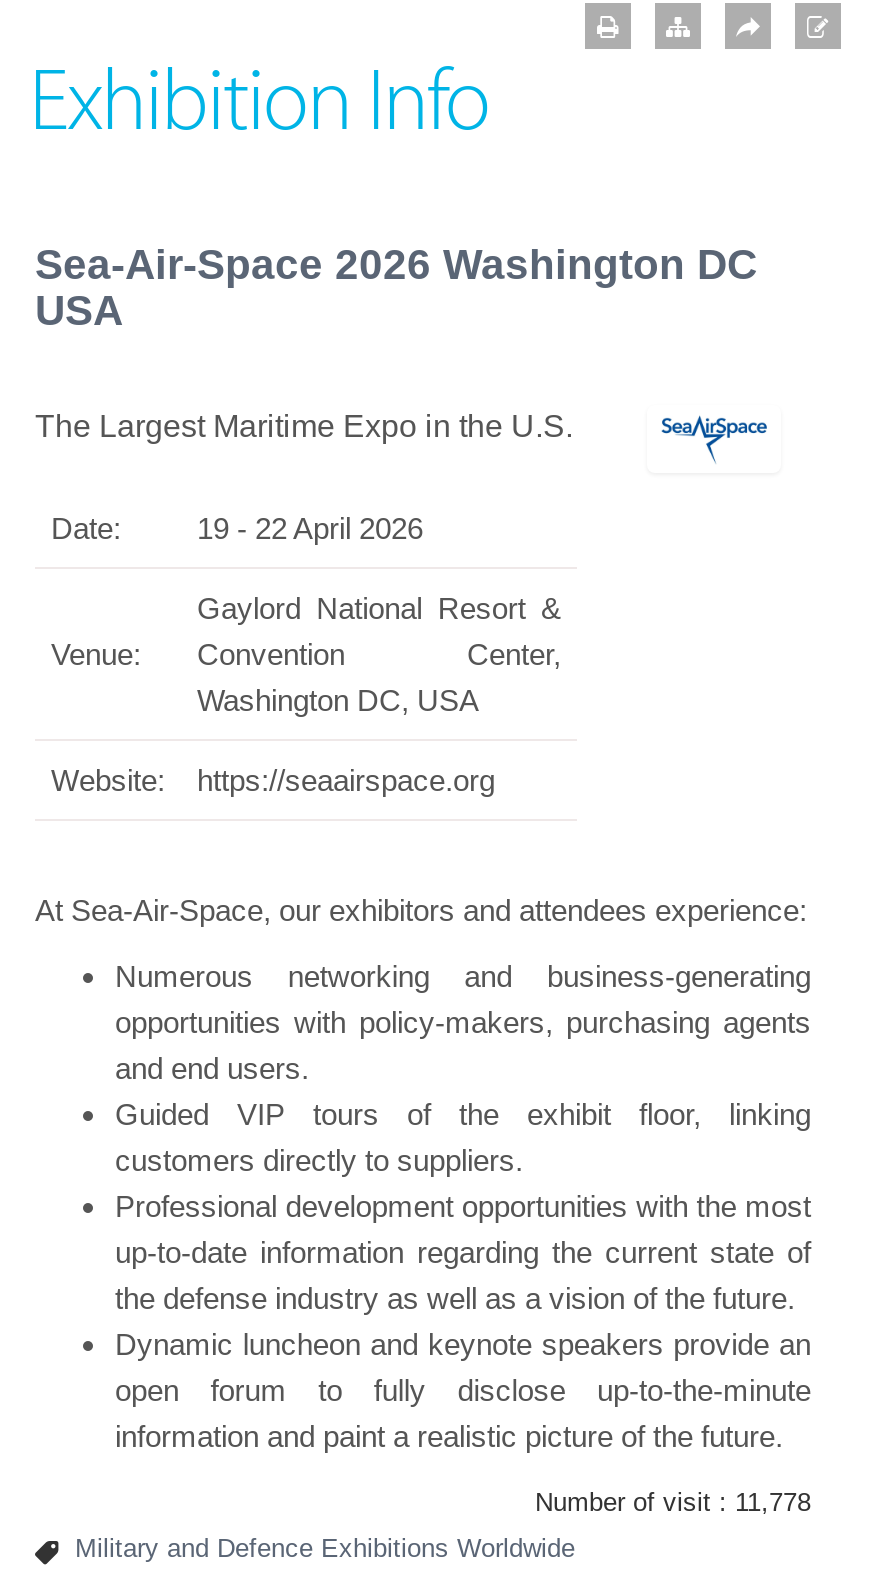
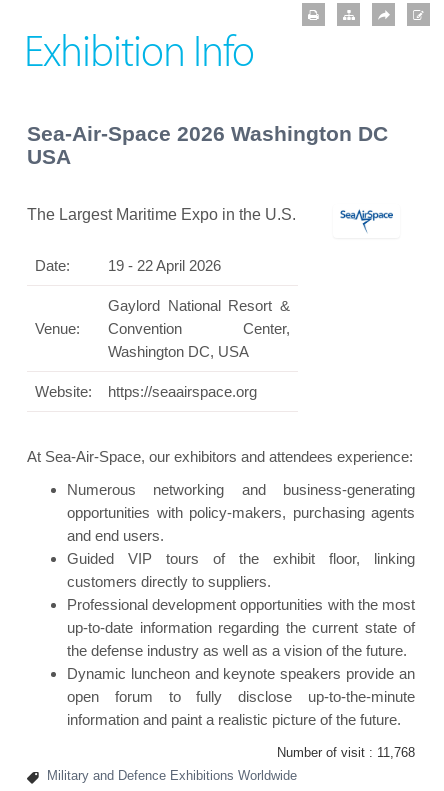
[535,1487,811,1517] Number of visit : 11,778 -> [277,745,415,760] Number of visit : 11,768

